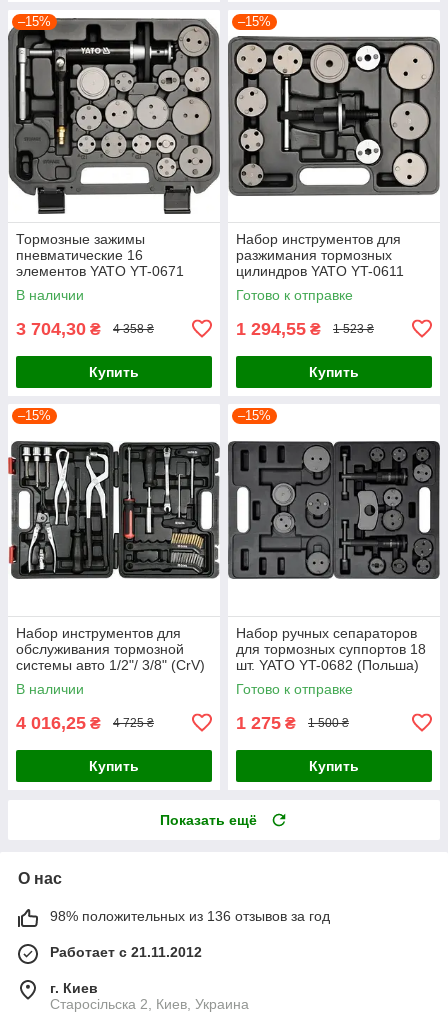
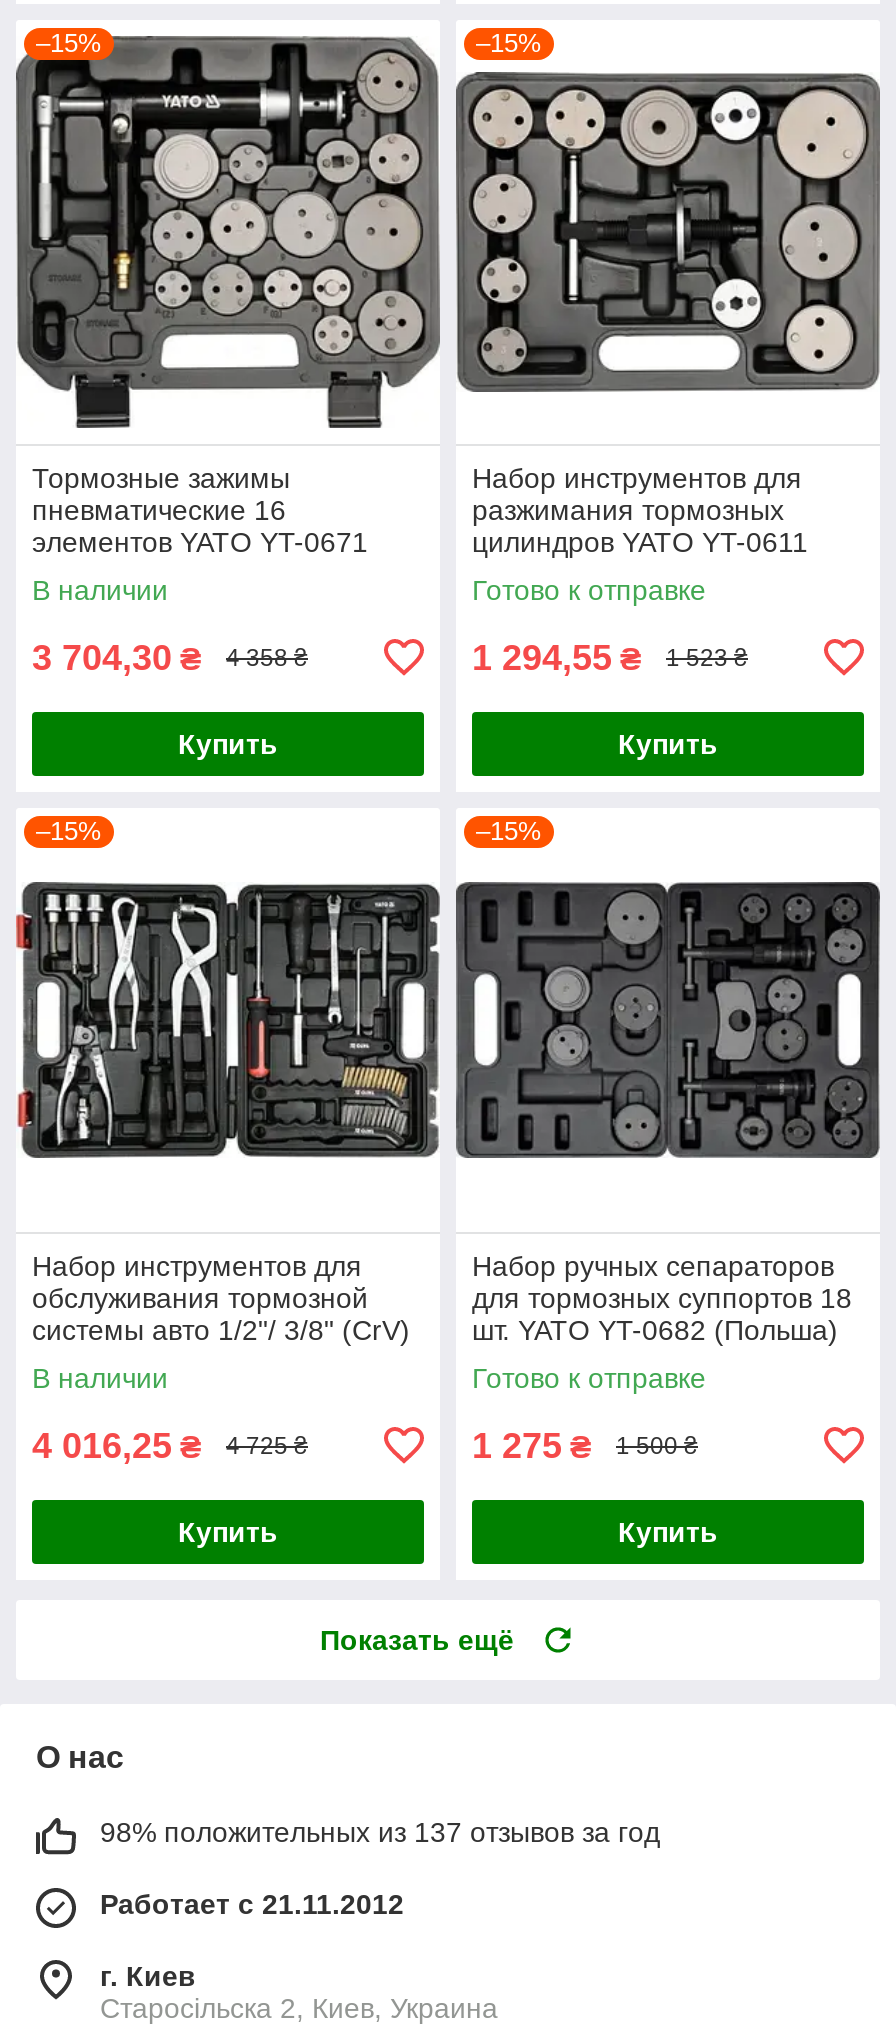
[50,908,330,924] 98% положительных из 136 отзывов за год -> [100,1816,660,1848] 98% положительных из 137 отзывов за год

